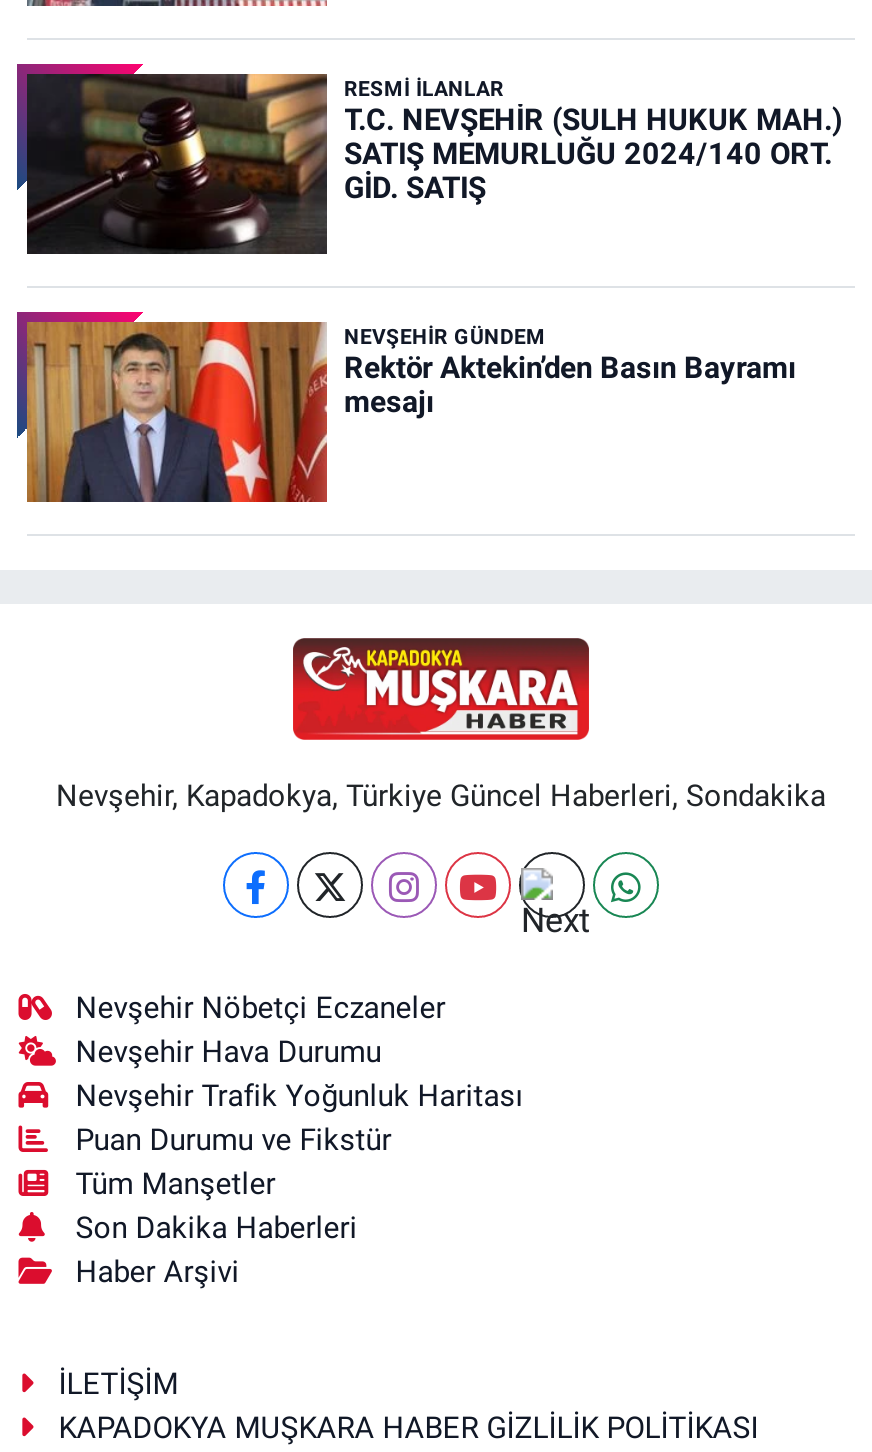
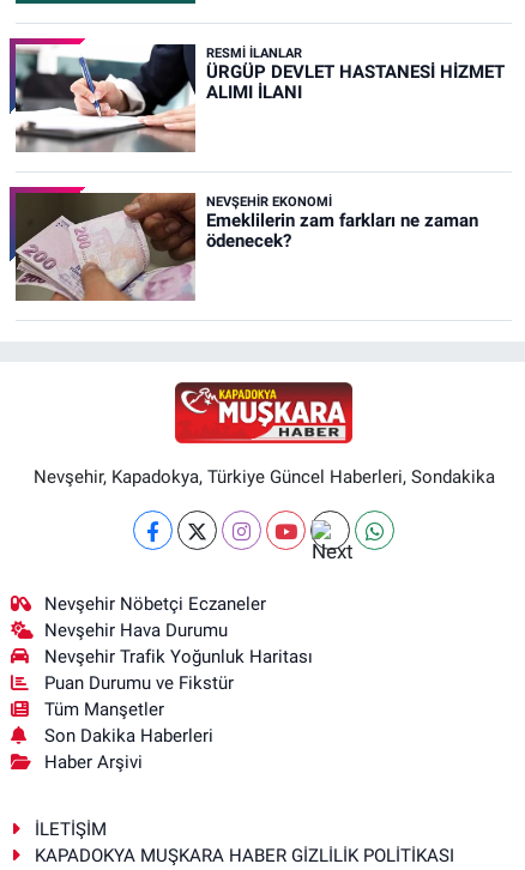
[25,72,842,256] [image] | T.C. NEVŞEHİR (SULH HUKUK MAH.) | SATIŞ MEMURLUĞU 2024/140 ORT. | GİD. SATIŞ -> [14,43,504,153] [image] | ÜRGÜP DEVLET HASTANESİ HİZMET | ALIMI İLANI
[25,320,796,504] [image] | NEVŞEHIR GÜNDEM | Rektör Aktekin’den Basın Bayramı | mesajı -> [14,192,478,302] [image] | NEVŞEHIR EKONOMI | Emeklilerin zam farkları ne zaman | ödenecek?

